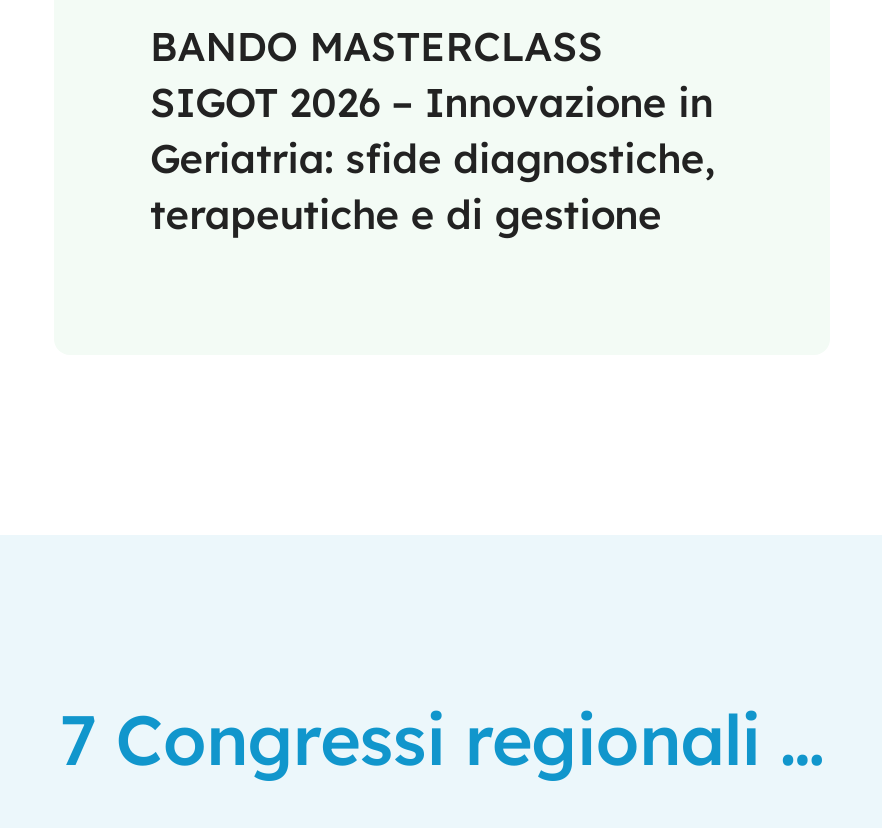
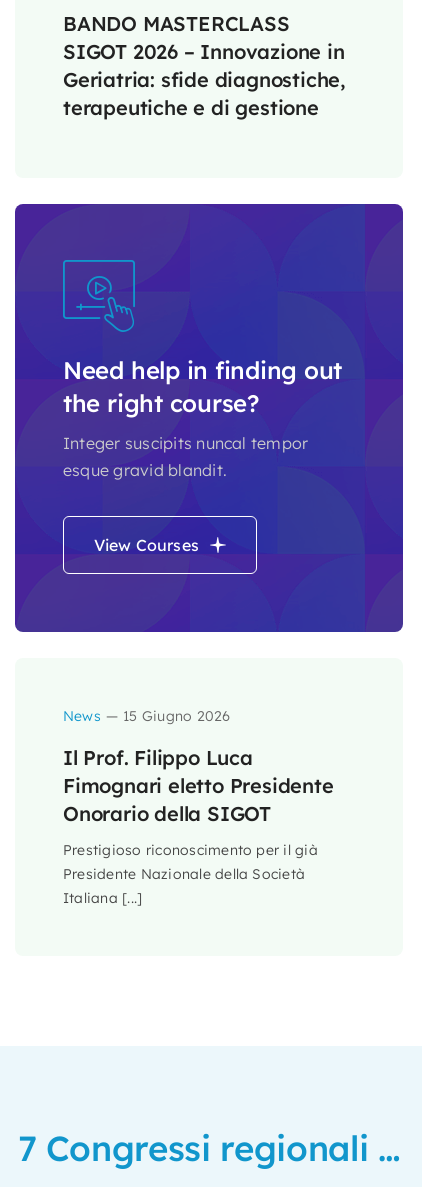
none -> [14,203,404,633] [image] | Need help in finding out | the right course? | Integer suscipits nuncal tempor | esque gravid blandit.
none -> [63,707,334,907] News — 15 Giugno 2026 | Il Prof. Filippo Luca | Fimognari eletto Presidente | Onorario della SIGOT | Prestigioso riconoscimento per il già | Presidente Nazionale della Società | Italiana [...]
none -> [94,535,199,555] View Courses

